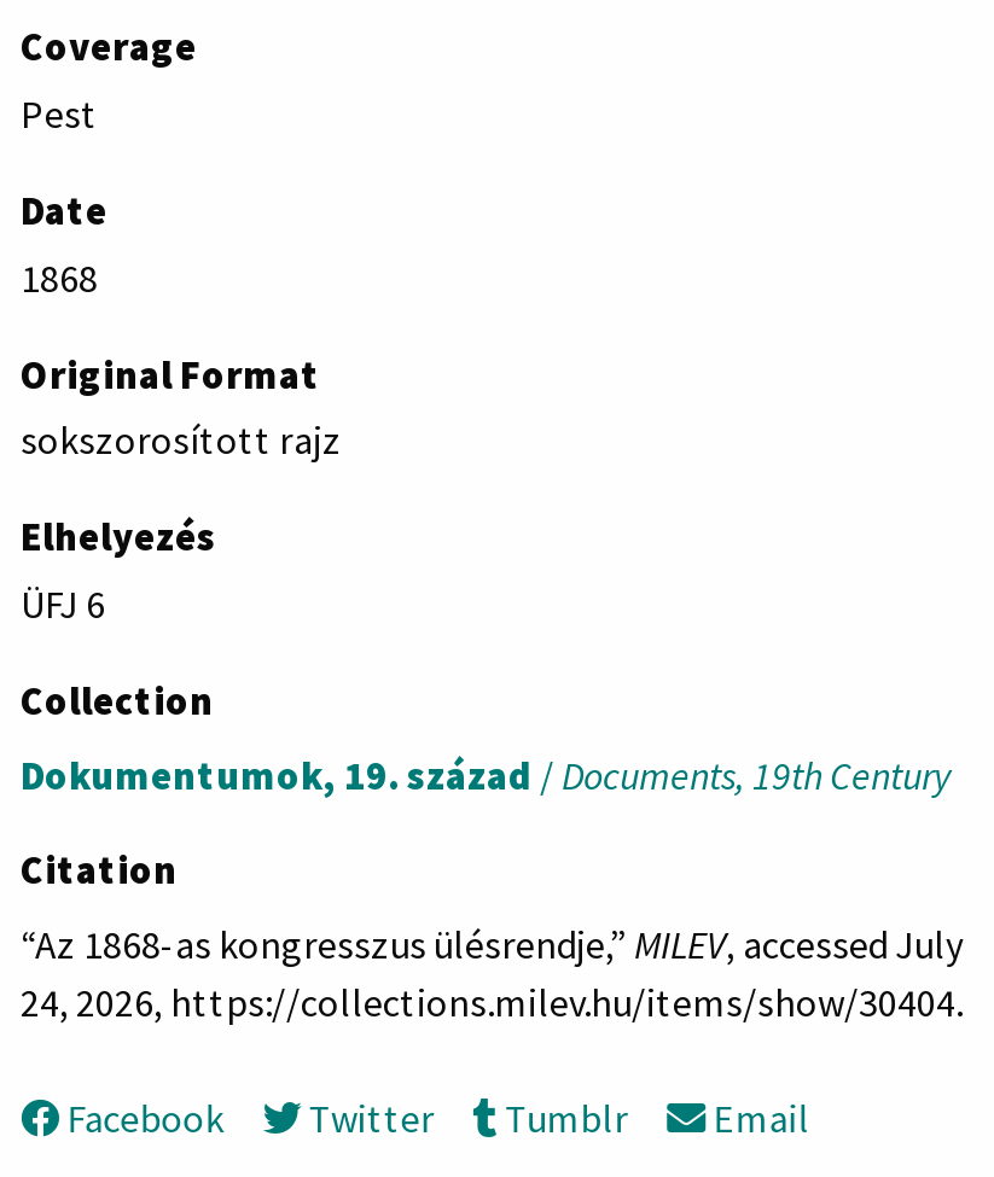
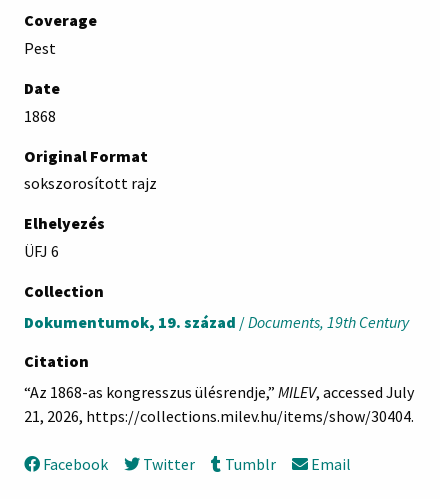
[21,978,963,1026] 24, 2026, https://collections.milev.hu/items/show/30404. -> [24,406,414,426] 21, 2026, https://collections.milev.hu/items/show/30404.

